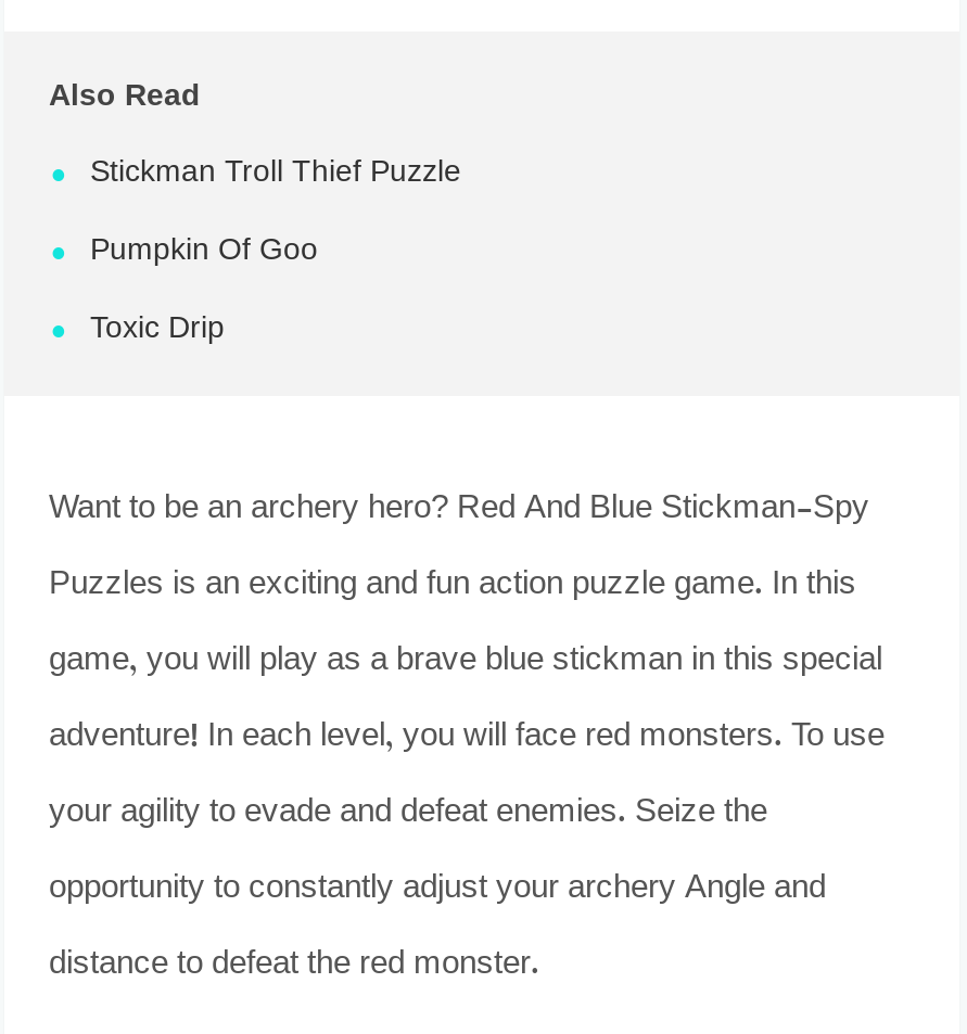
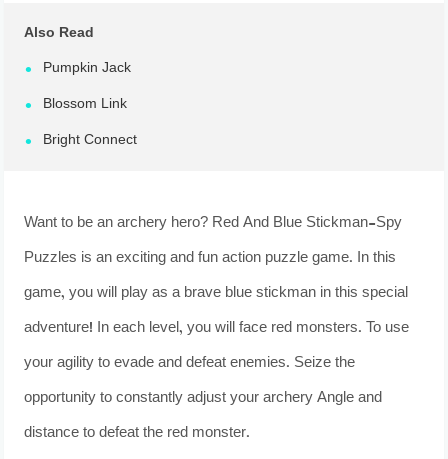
[90,149,461,199] Stickman Troll Thief Puzzle -> [43,57,131,80] Pumpkin Jack
[90,227,318,277] Pumpkin Of Goo -> [43,93,127,116] Blossom Link
[90,306,225,355] Toxic Drip -> [43,129,137,152] Bright Connect

